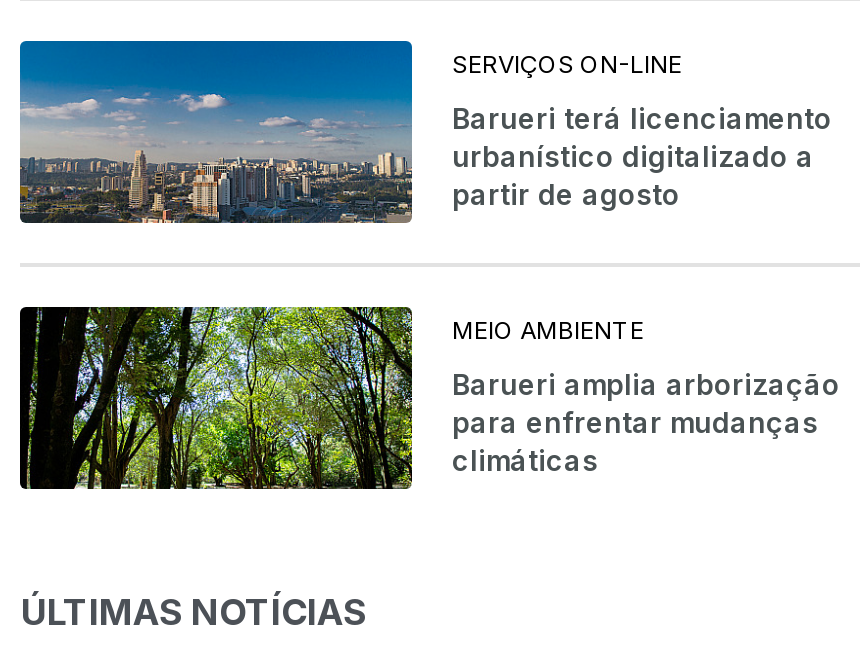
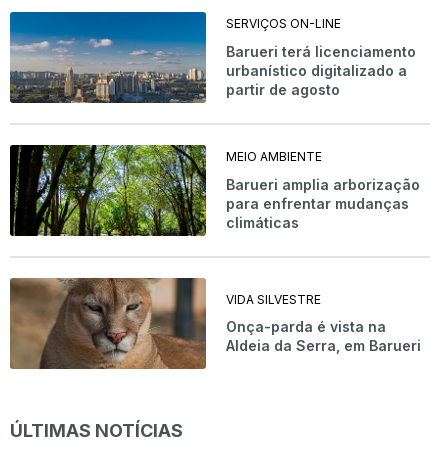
none -> [9,277,421,369] [image] | VIDA SILVESTRE | Onça-parda é vista na | Aldeia da Serra, em Barueri

